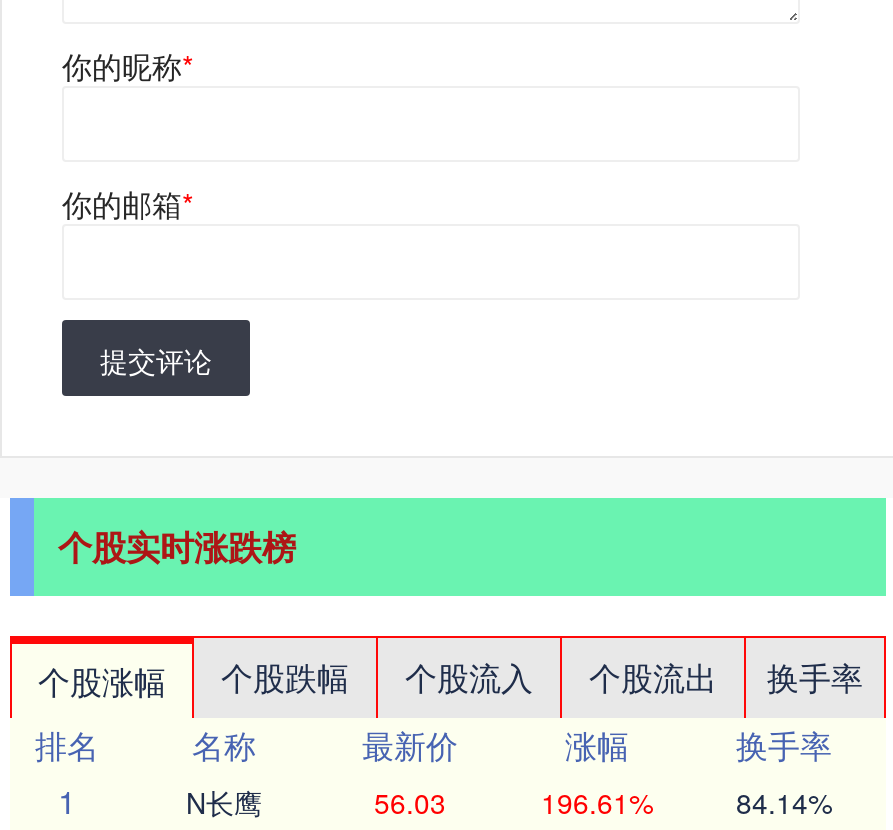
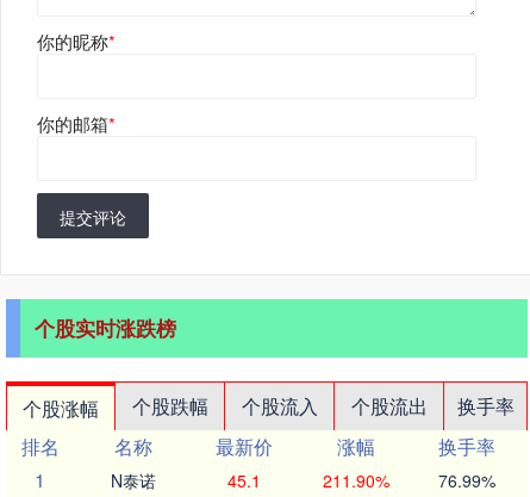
[186,782,262,822] N长鹰 -> [111,468,156,492] N泰诺
[374,782,446,822] 56.03 -> [227,468,261,492] 45.1
[541,782,653,822] 196.61% -> [322,468,389,492] 211.90%
[736,782,832,822] 84.14% -> [438,468,495,492] 76.99%

